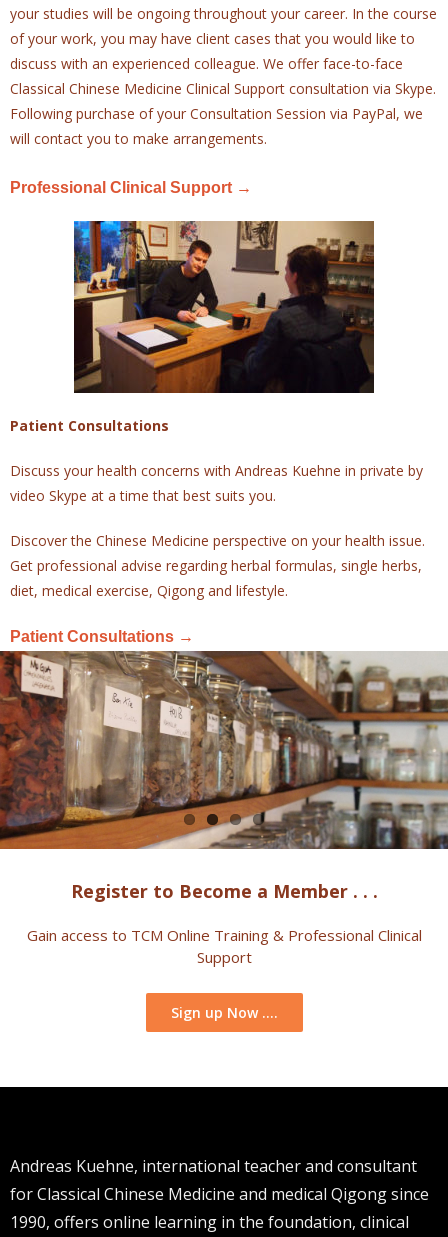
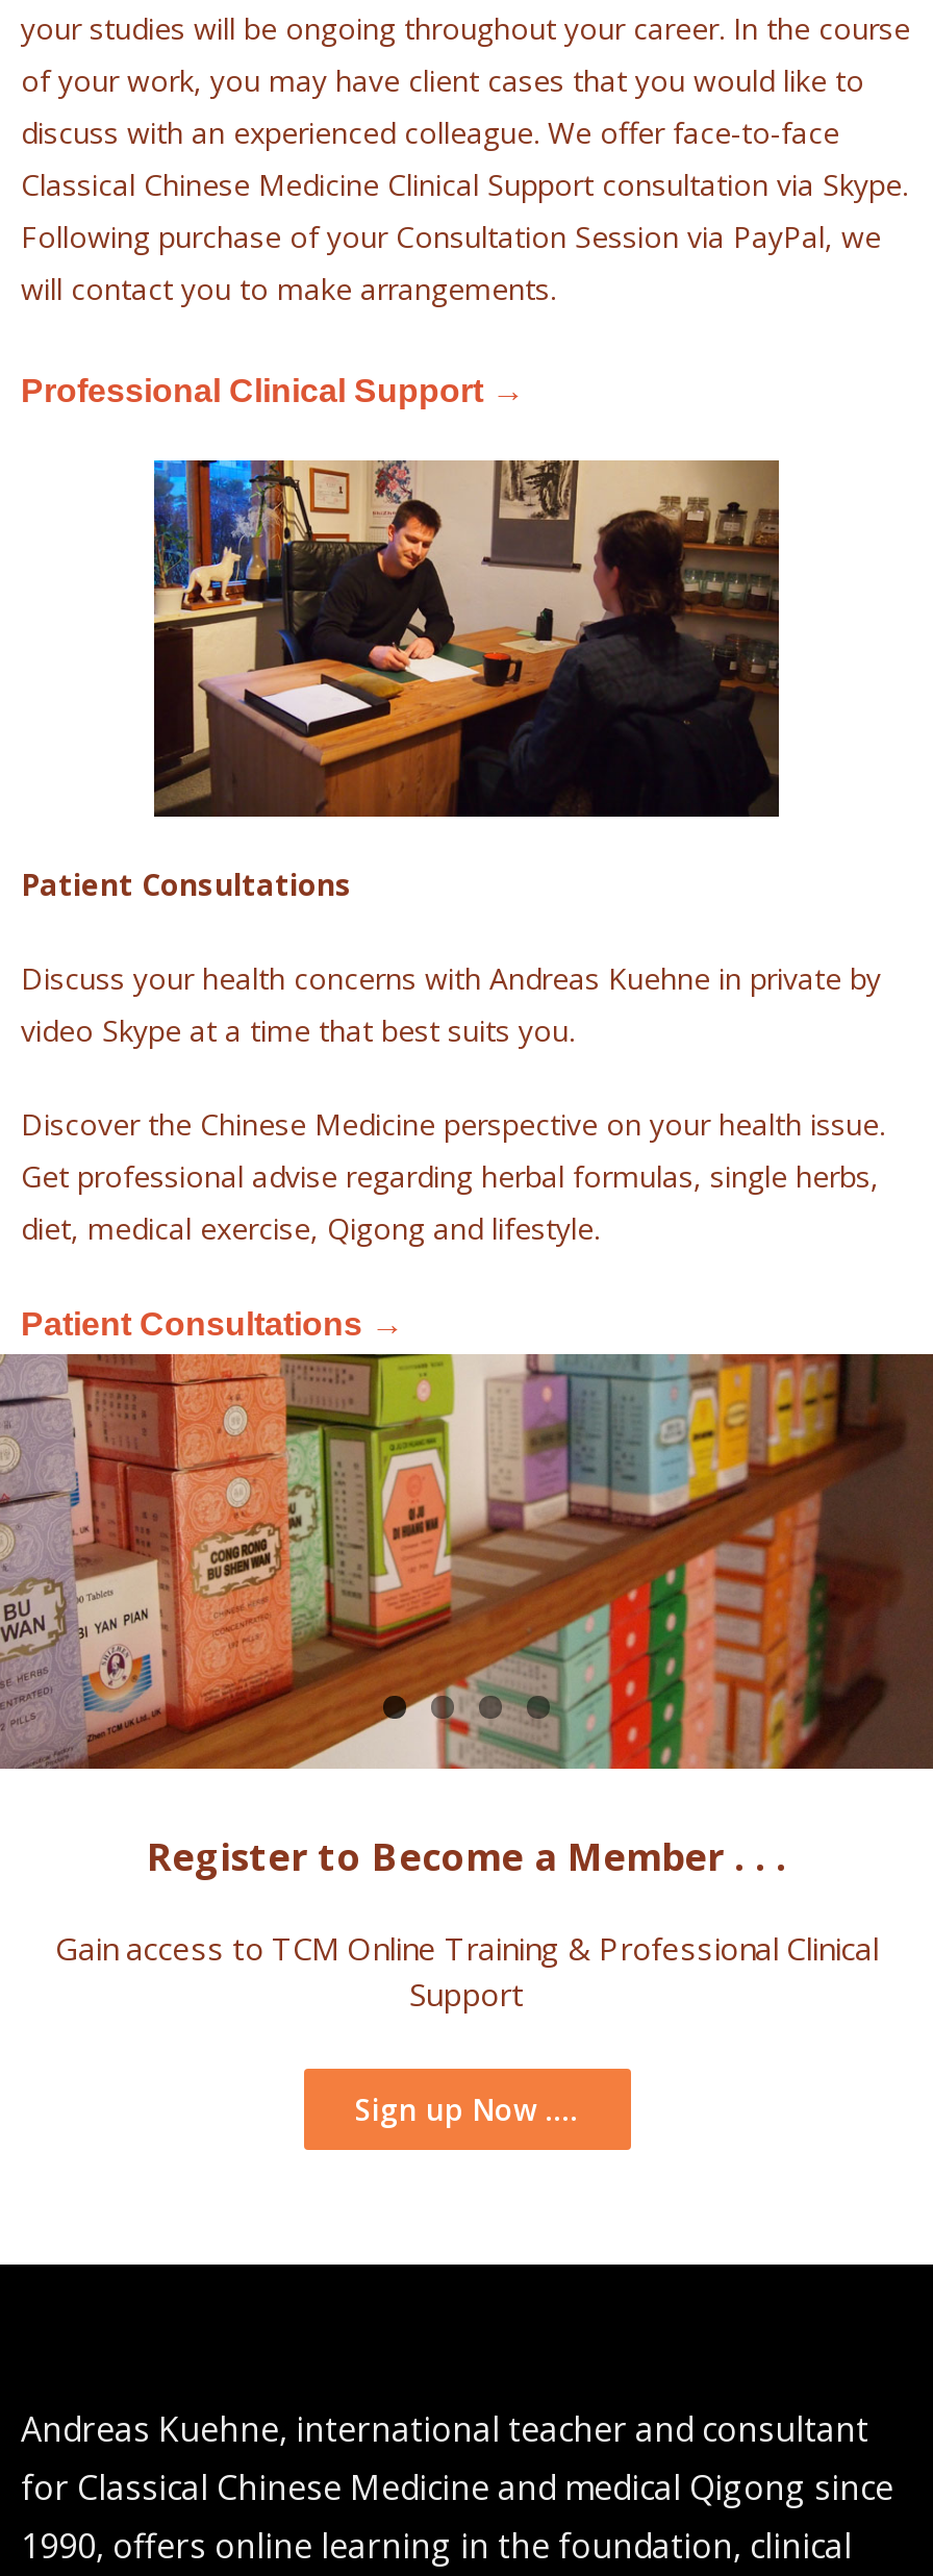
[3,650,445,850] [image] -> [6,1352,927,1771] [image]

